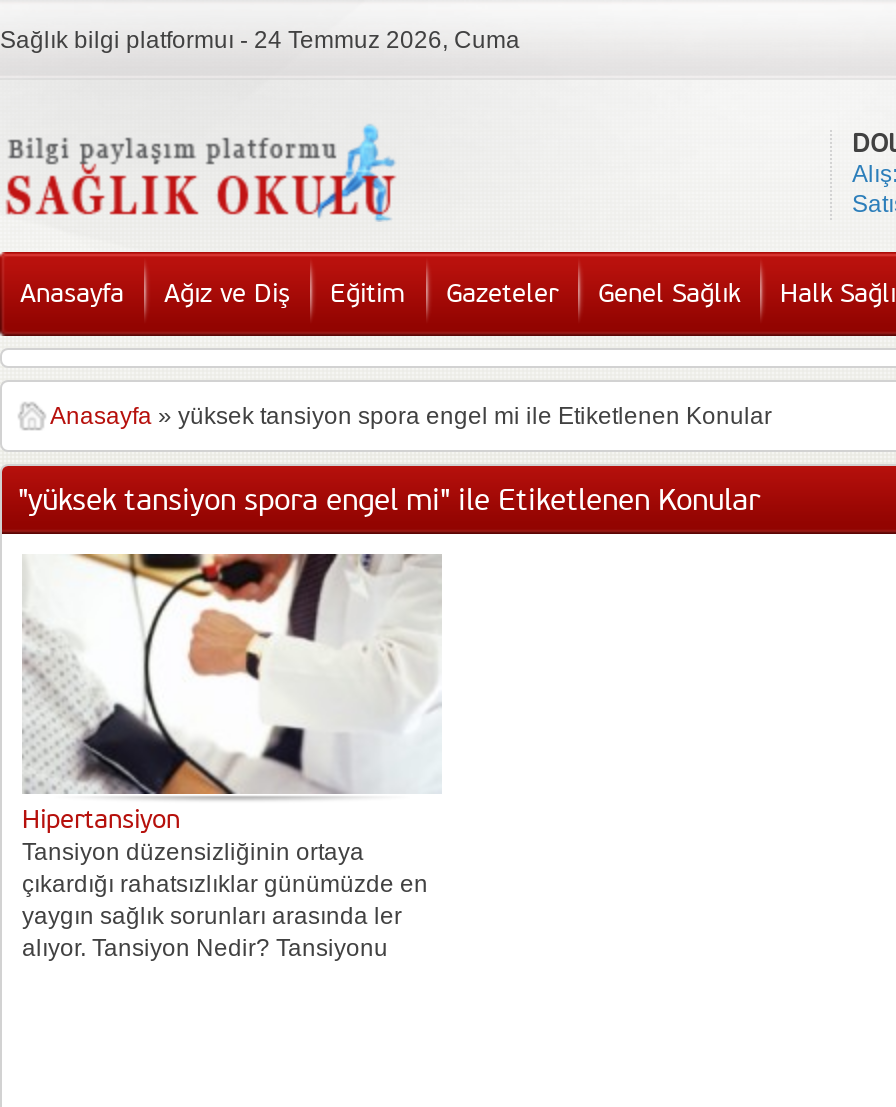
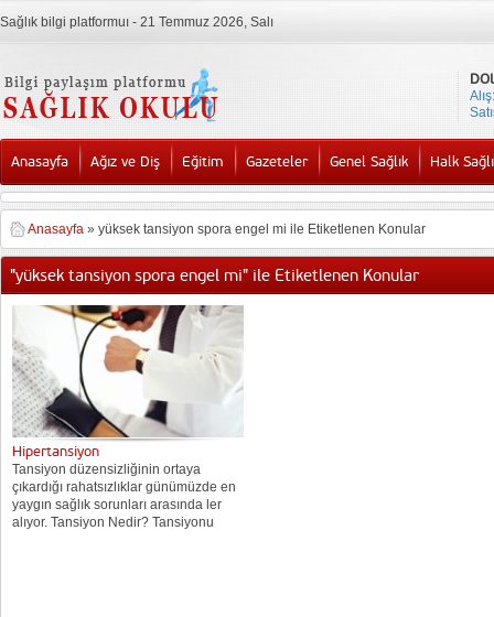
[0,26,520,54] Sağlık bilgi platformuı - 24 Temmuz 2026, Cuma -> [0,14,273,30] Sağlık bilgi platformuı - 21 Temmuz 2026, Salı

